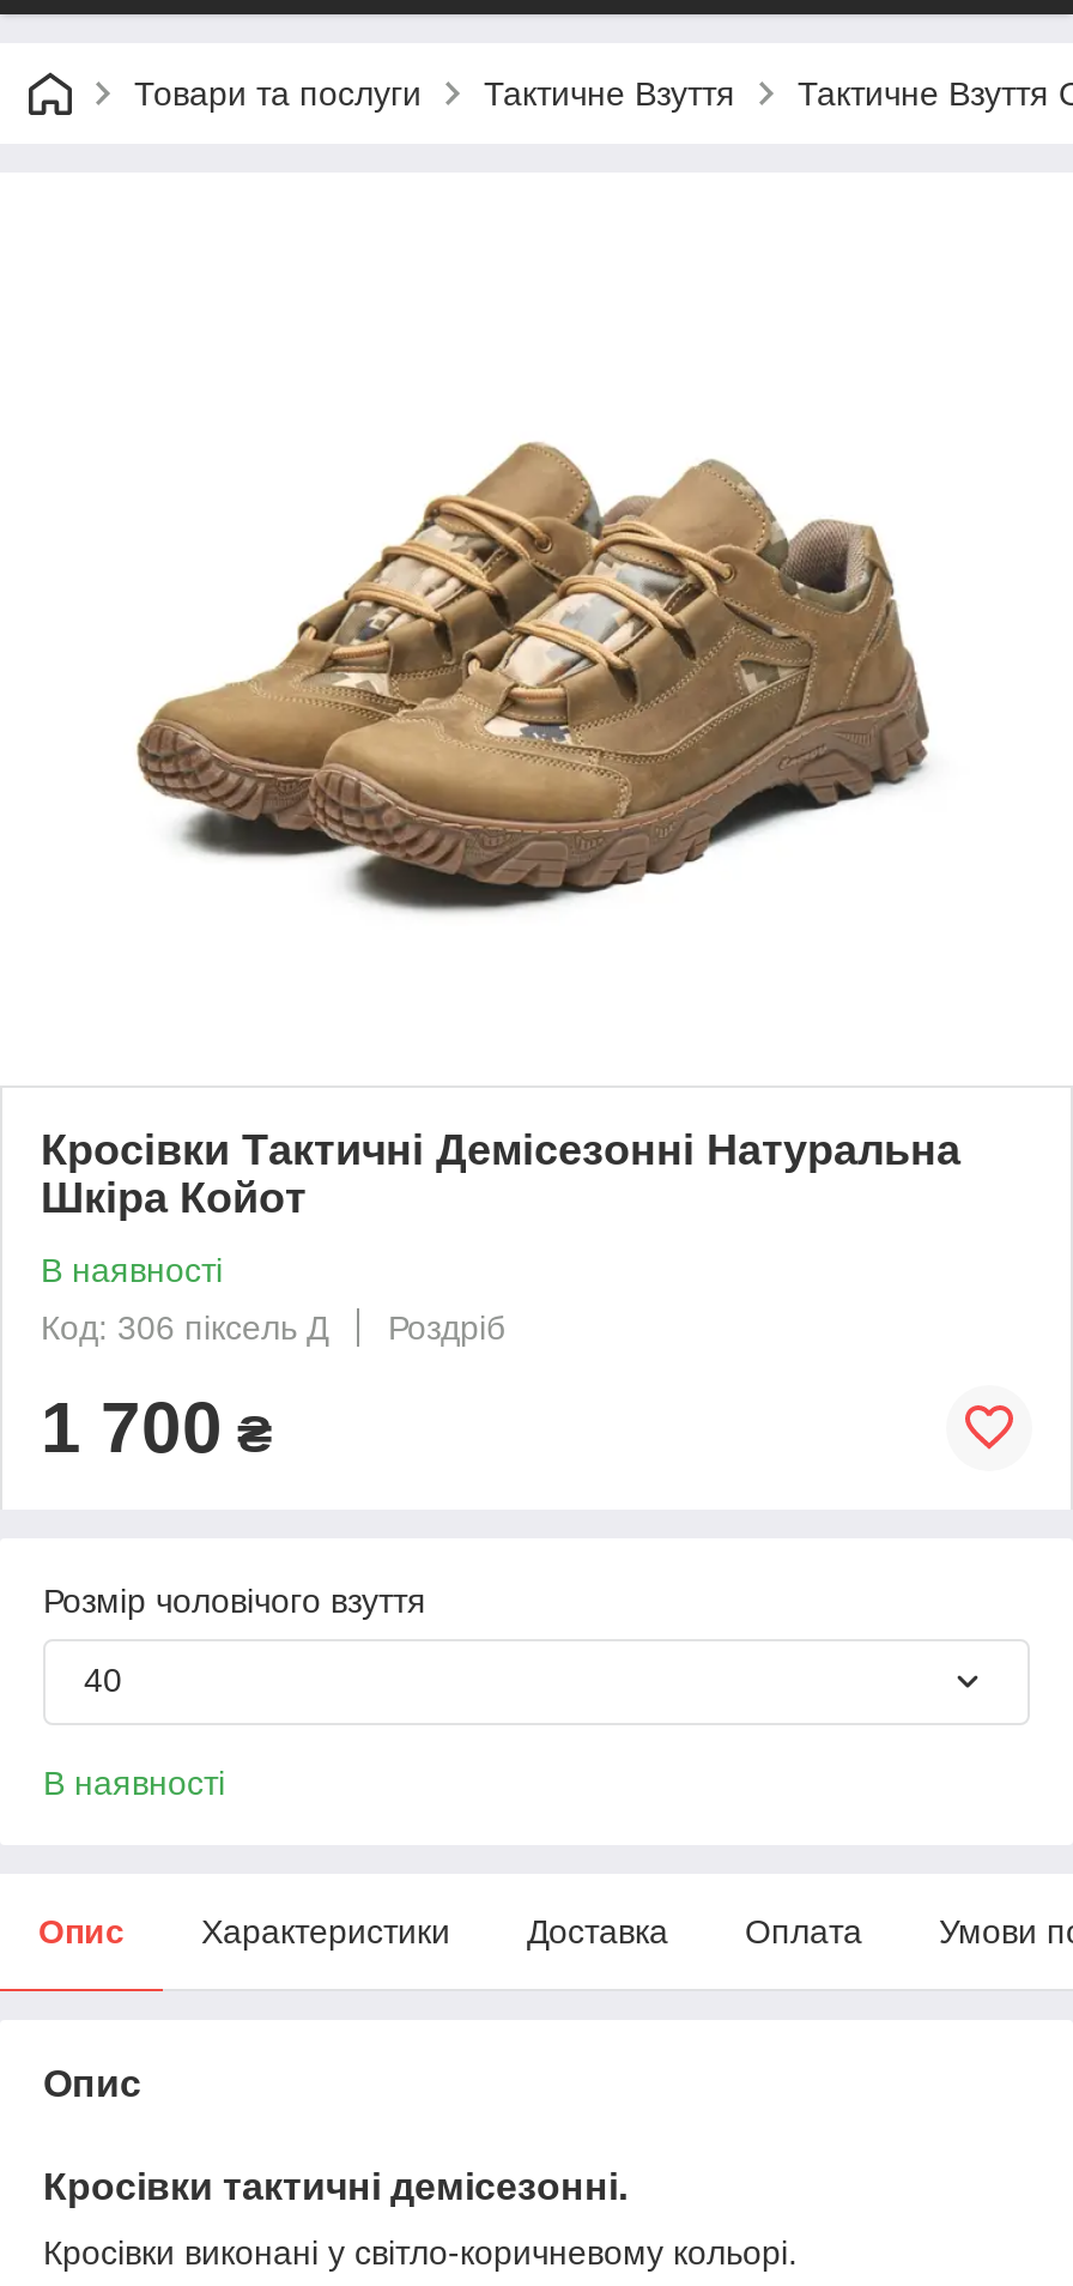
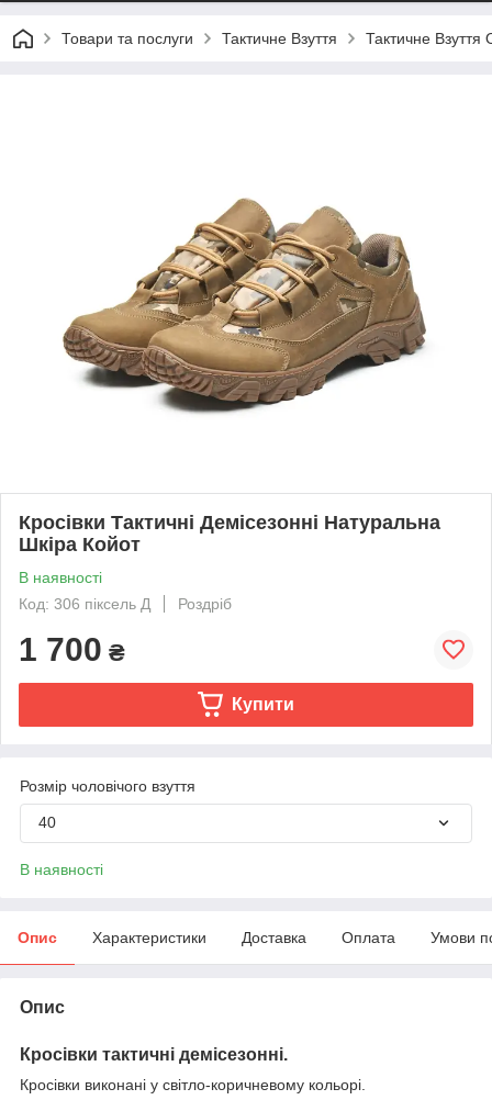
none -> [232,695,294,713] Купити

